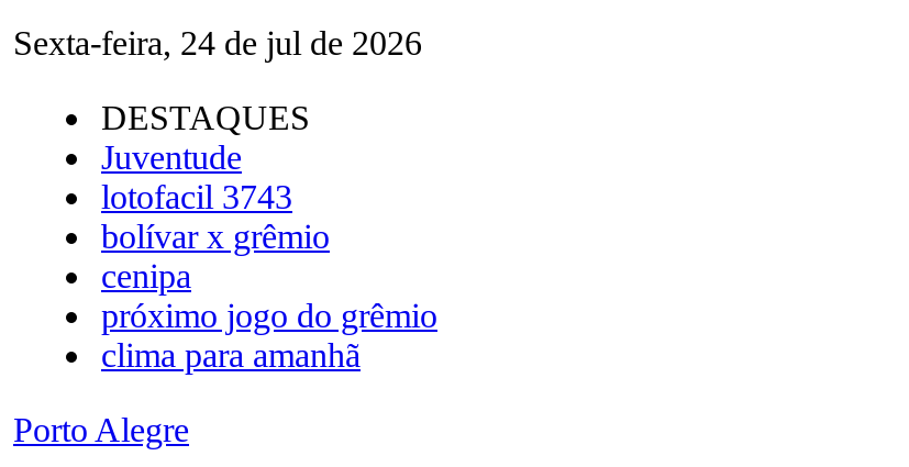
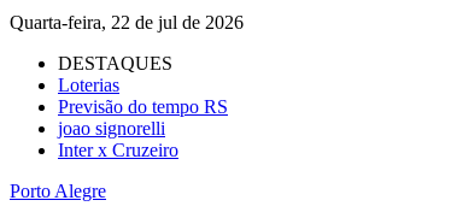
[13,24,422,62] Sexta-feira, 24 de jul de 2026 -> [10,12,244,33] Quarta-feira, 22 de jul de 2026
[101,138,437,374] Juventude | lotofacil 3743 | bolívar x grêmio | cenipa | próximo jogo do grêmio | clima para amanhã -> [58,75,228,160] Loterias | Previsão do tempo RS | joao signorelli | Inter x Cruzeiro

